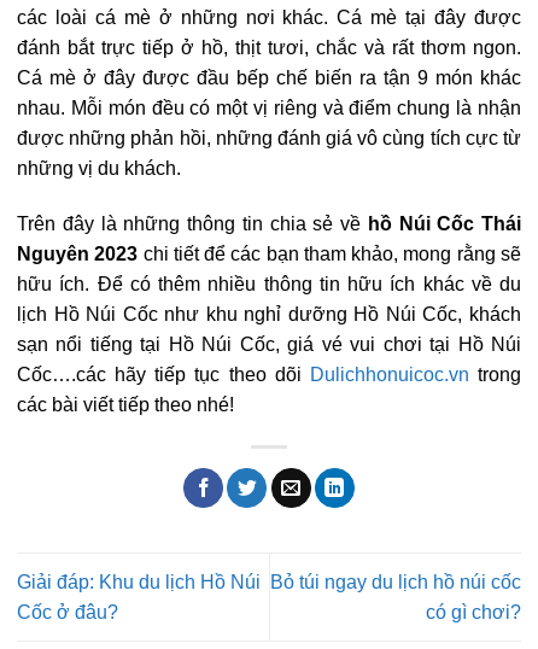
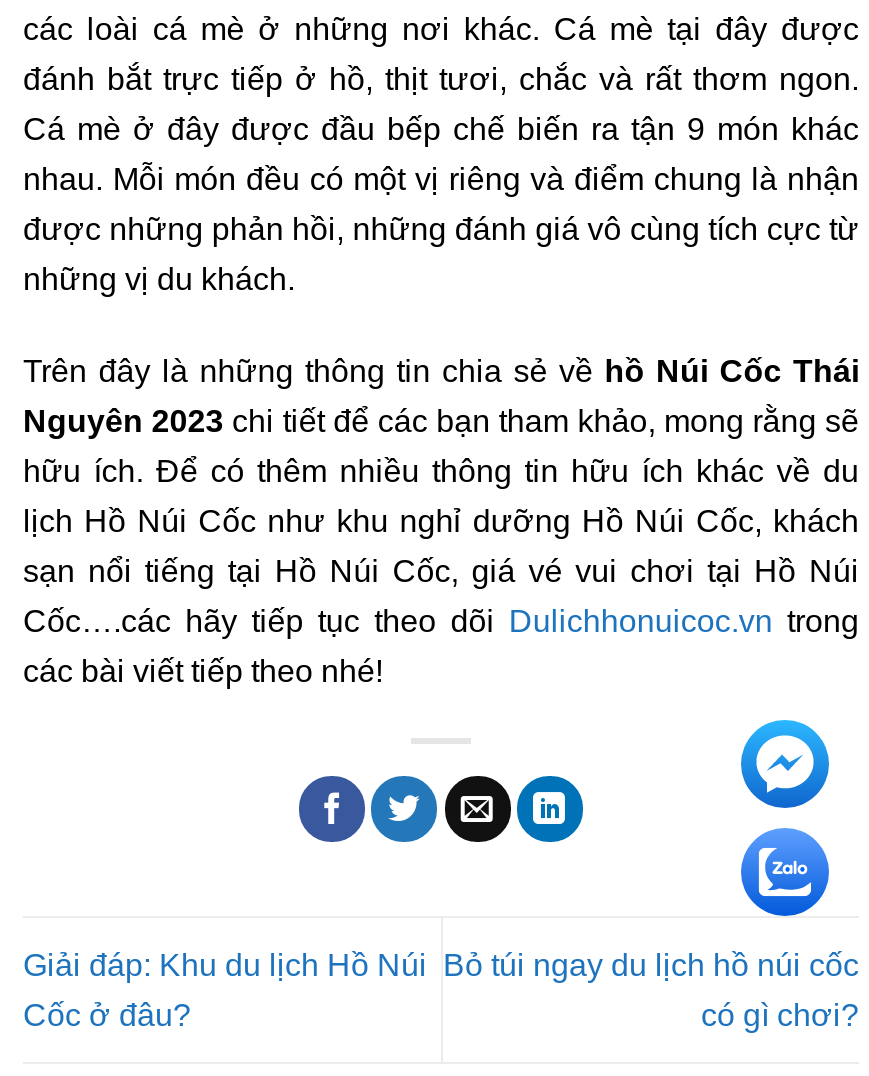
none -> [739,718,831,810] [image]
none -> [739,826,831,918] [image]

